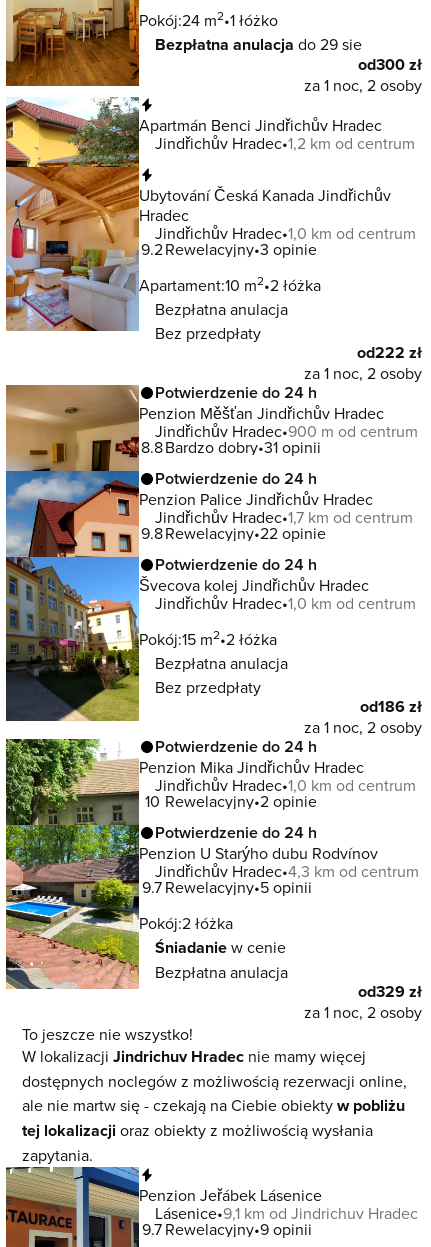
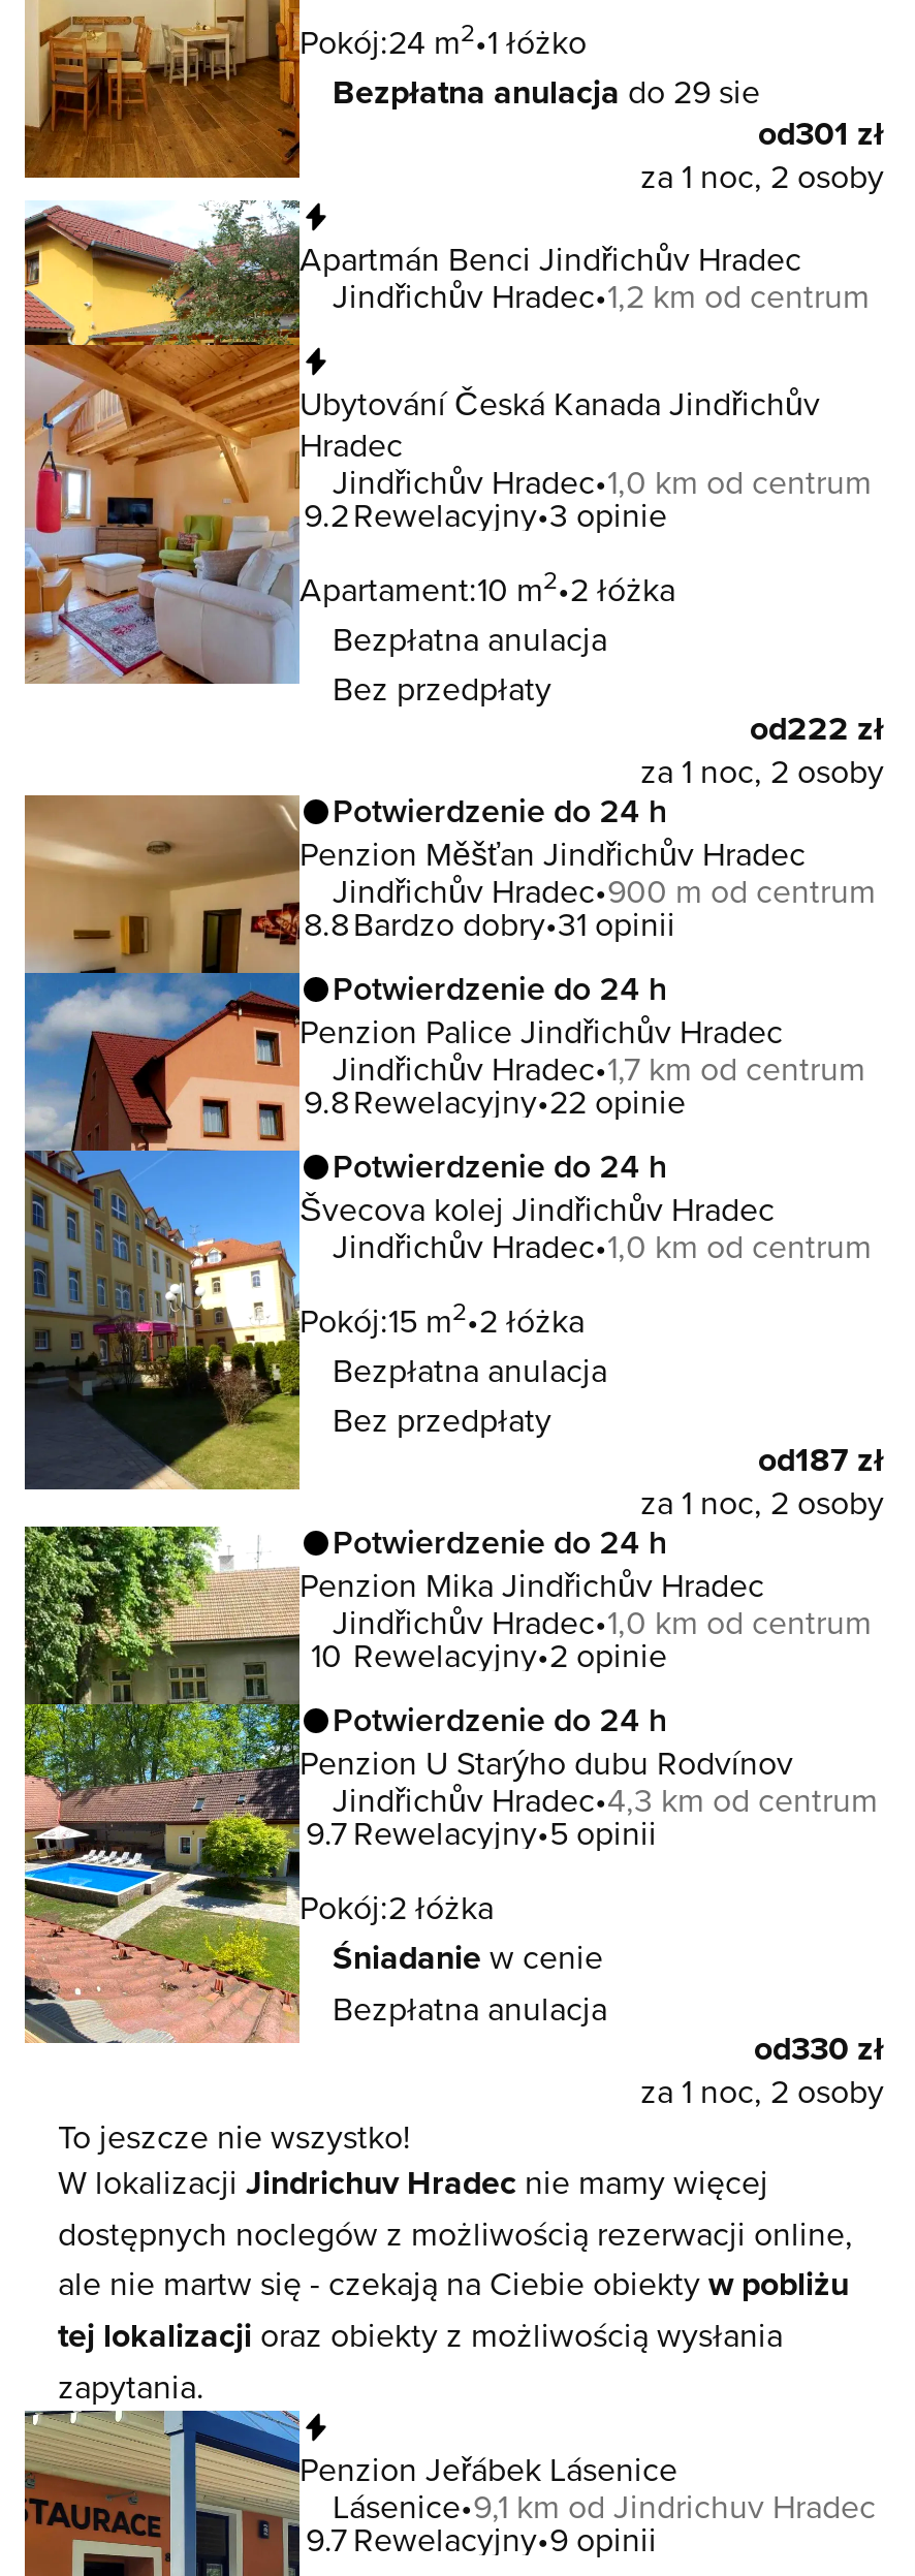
[358,53,422,76] od300 zł -> [758,109,884,157] od301 zł
[360,695,422,718] od186 zł -> [758,1436,884,1483] od187 zł
[358,980,422,1003] od329 zł -> [754,2024,884,2072] od330 zł

